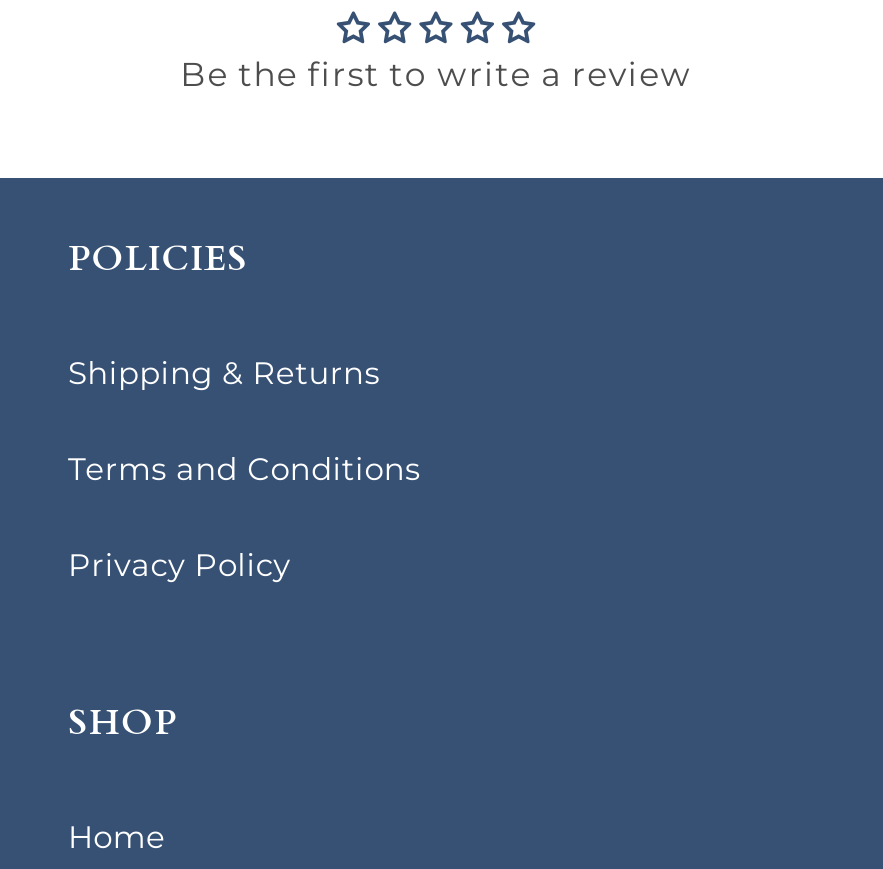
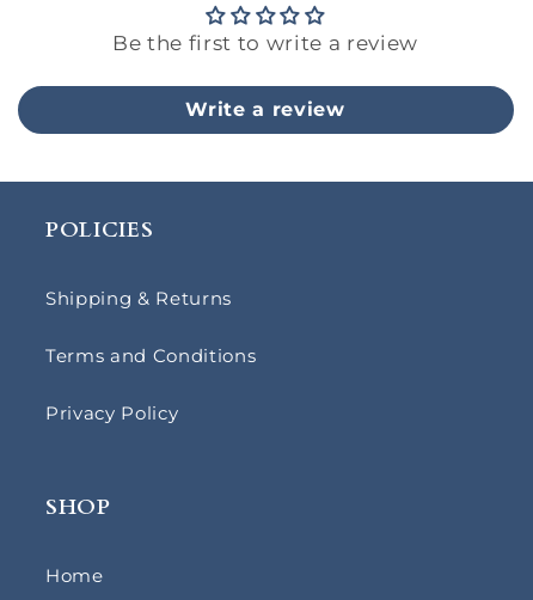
none -> [186,98,345,120] Write a review

